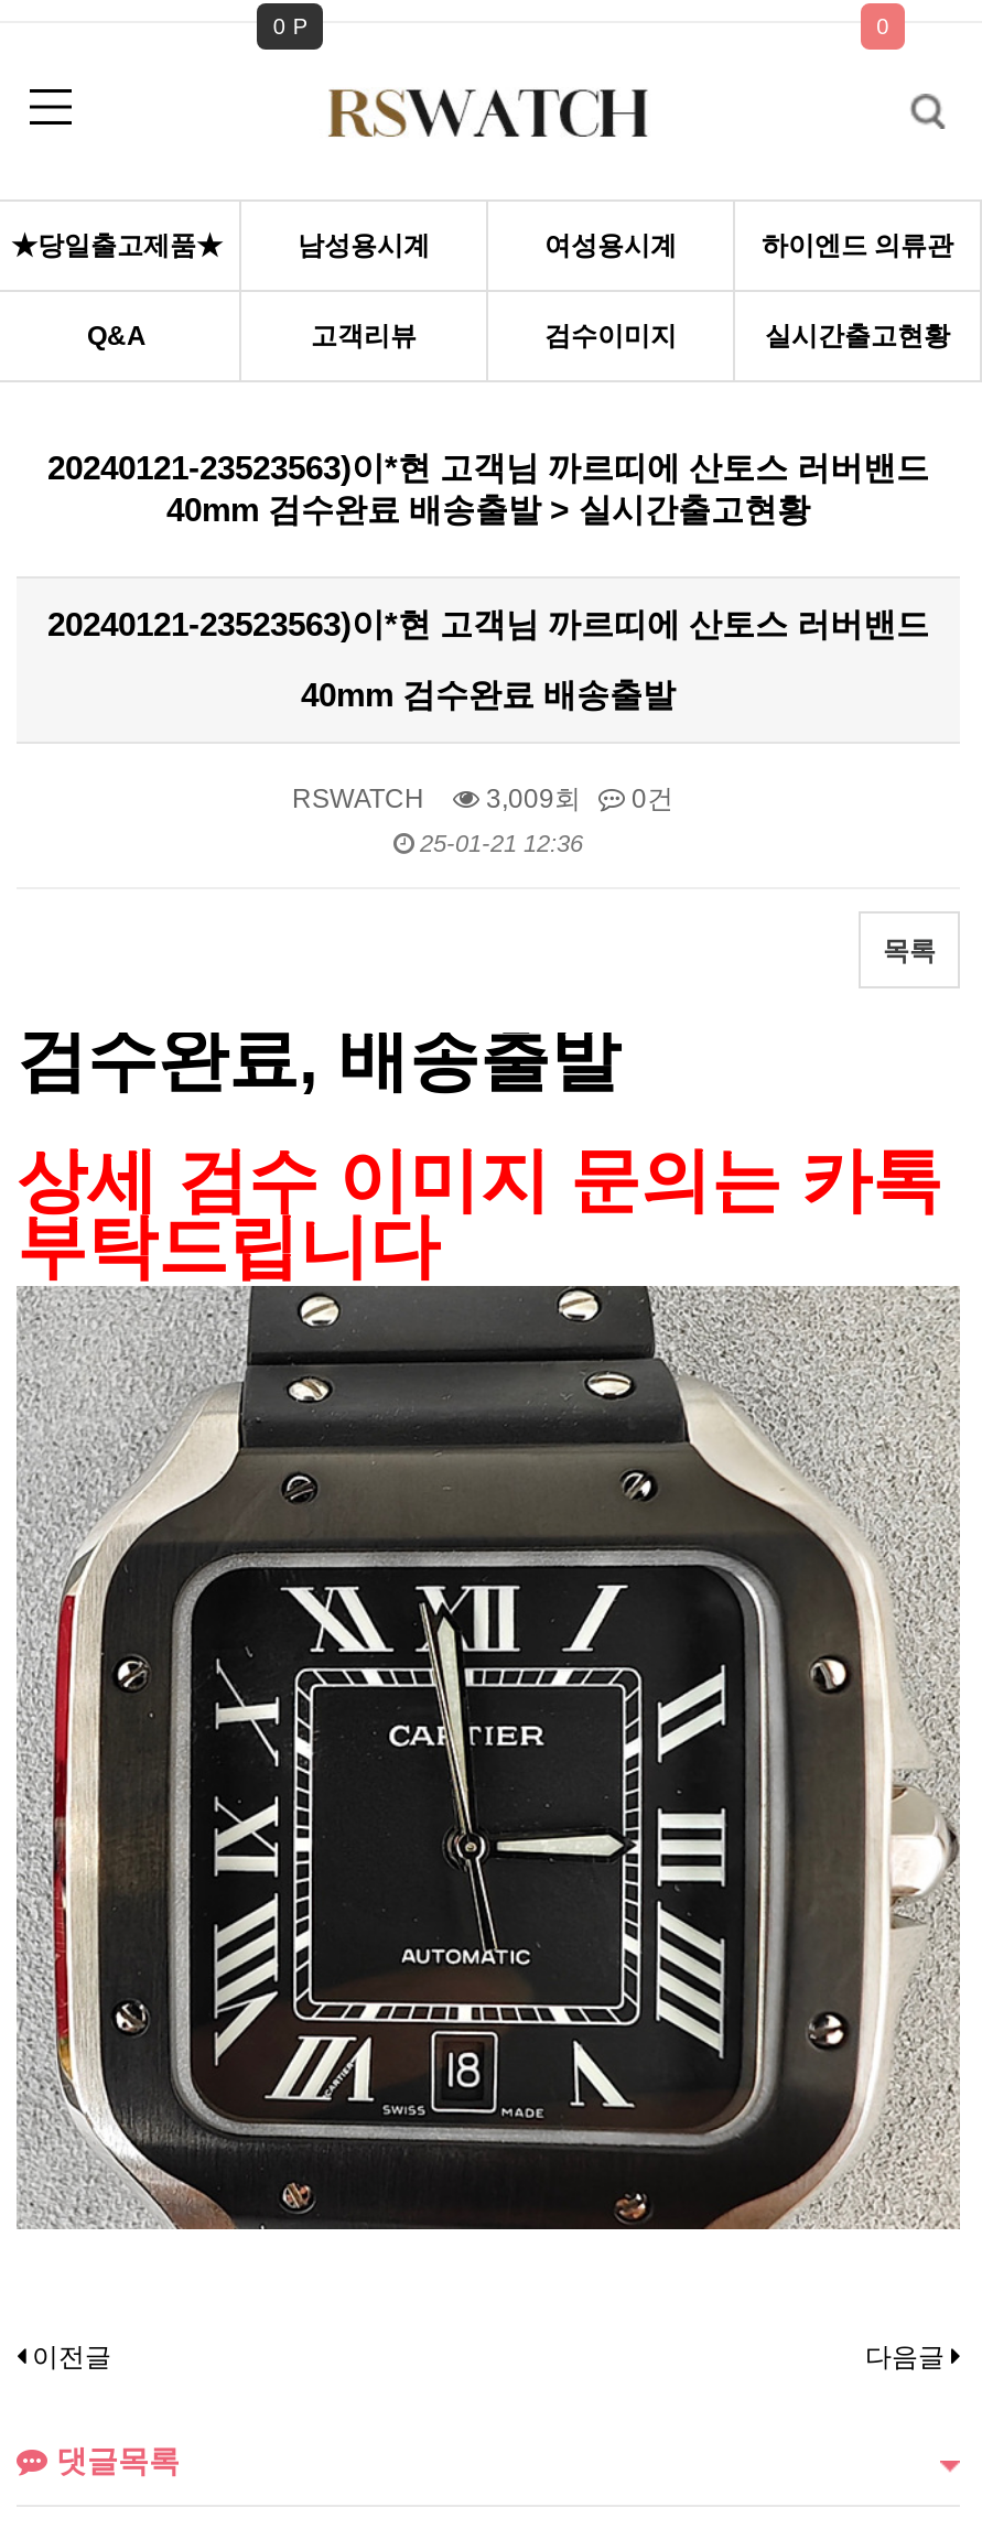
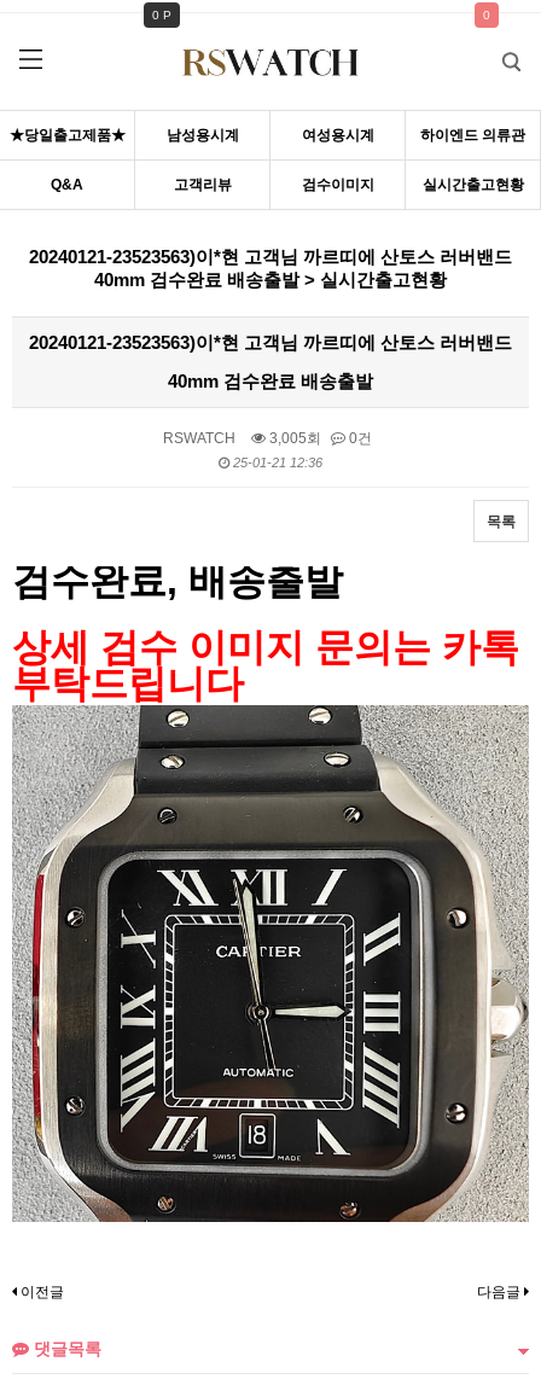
[292,783,673,814] RSWATCH 3,009회 0건 -> [163,430,372,447] RSWATCH 3,005회 0건

